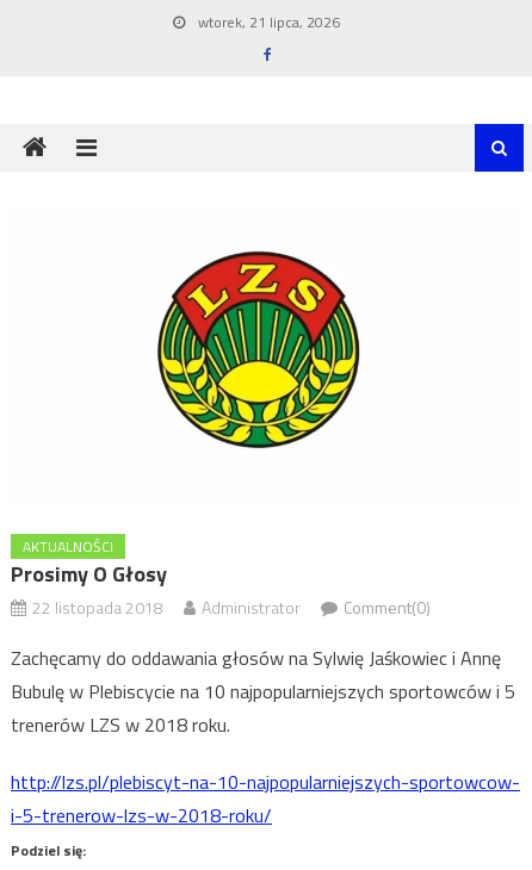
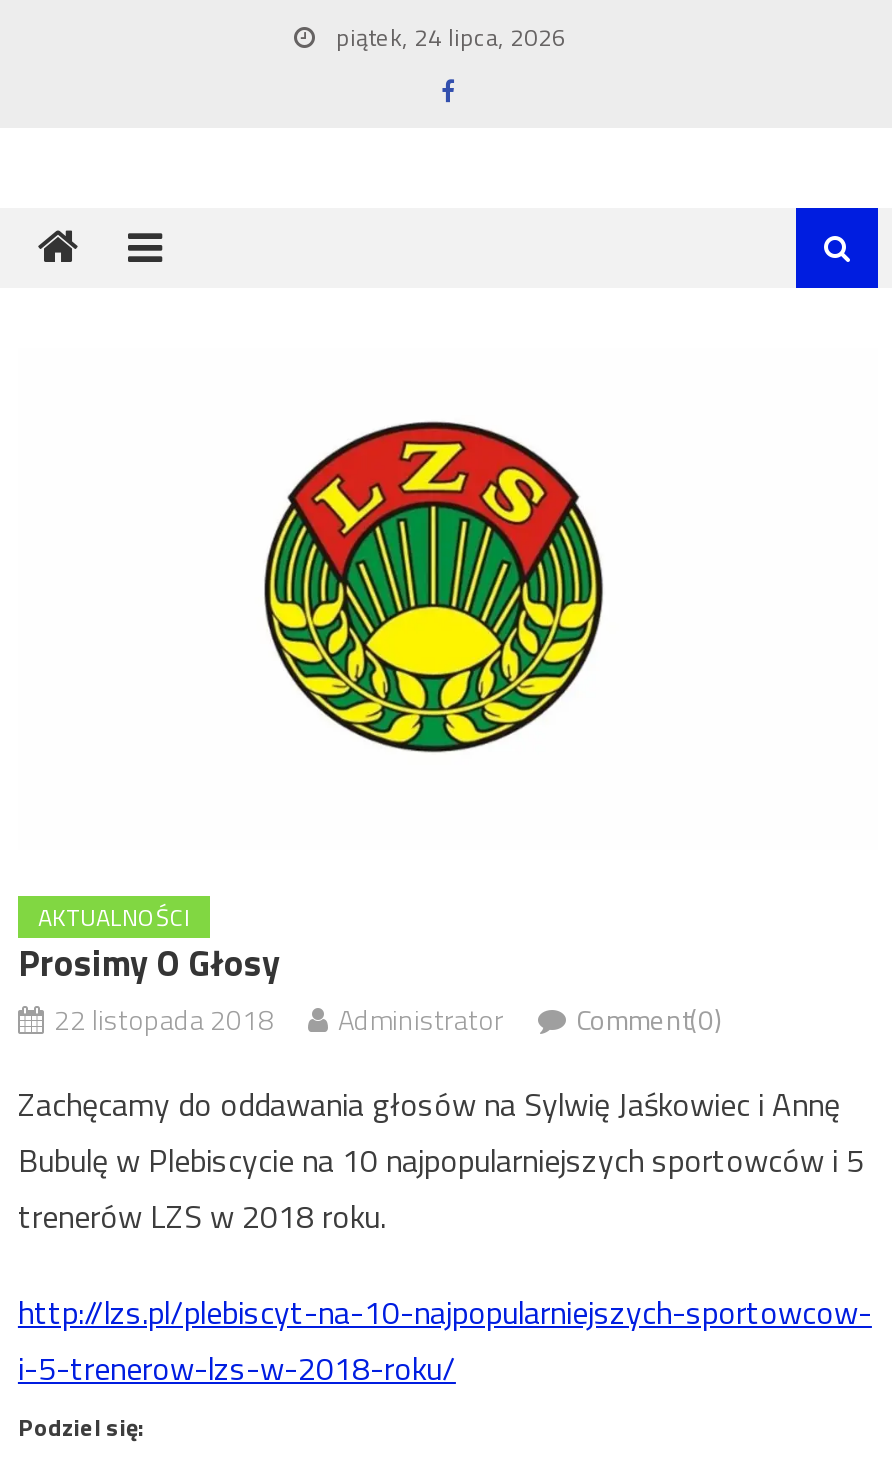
[194,11,340,33] wtorek, 21 lipca, 2026 -> [330,18,566,56] piątek, 24 lipca, 2026

